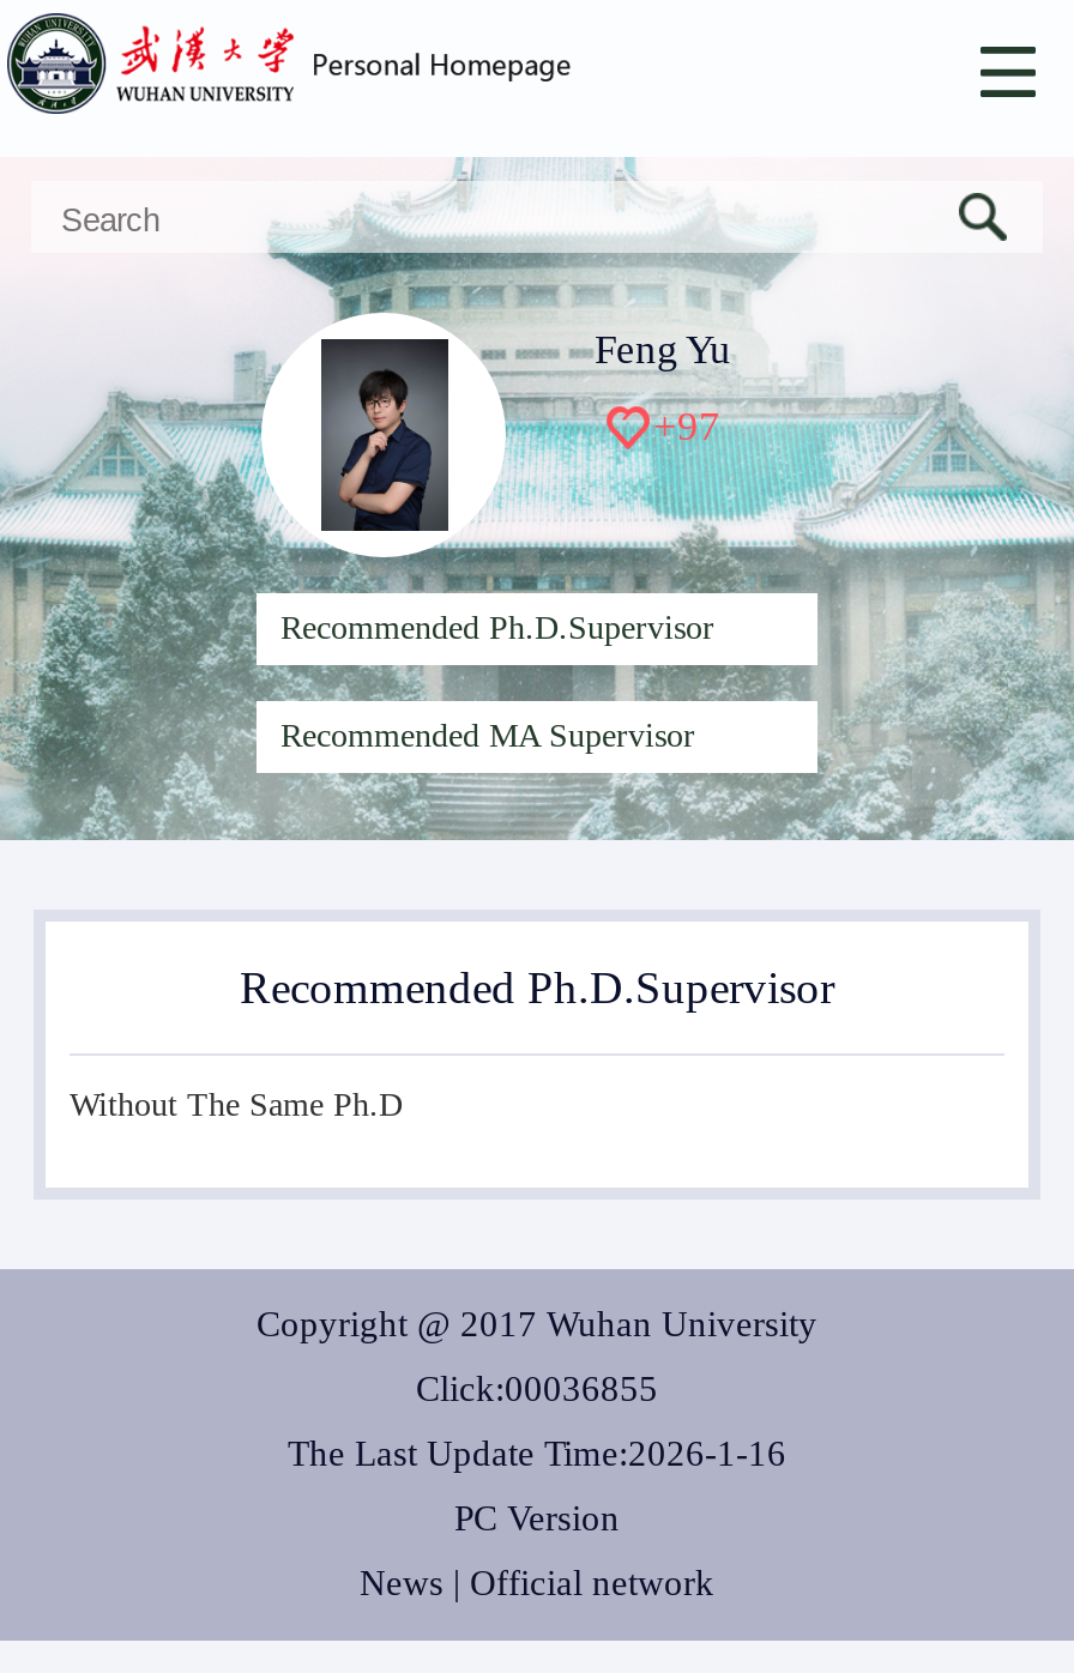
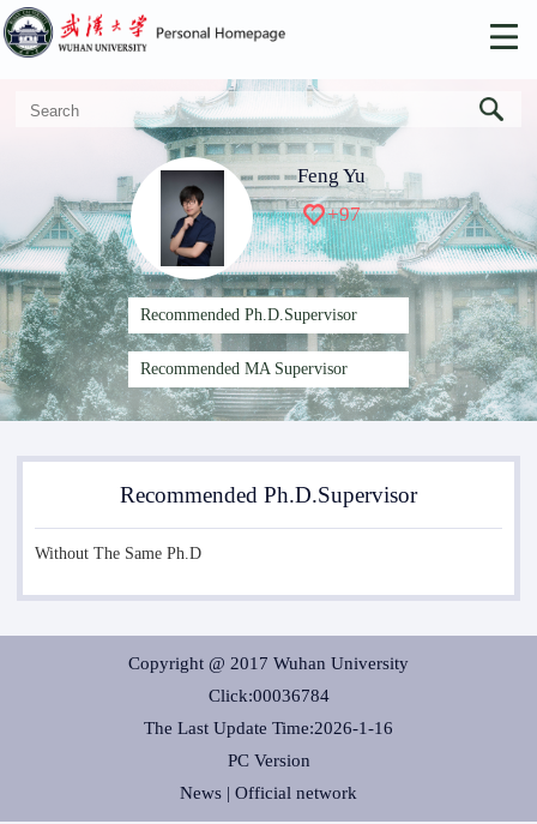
[416,1370,658,1408] Click:00036855 -> [208,686,329,705] Click:00036784

